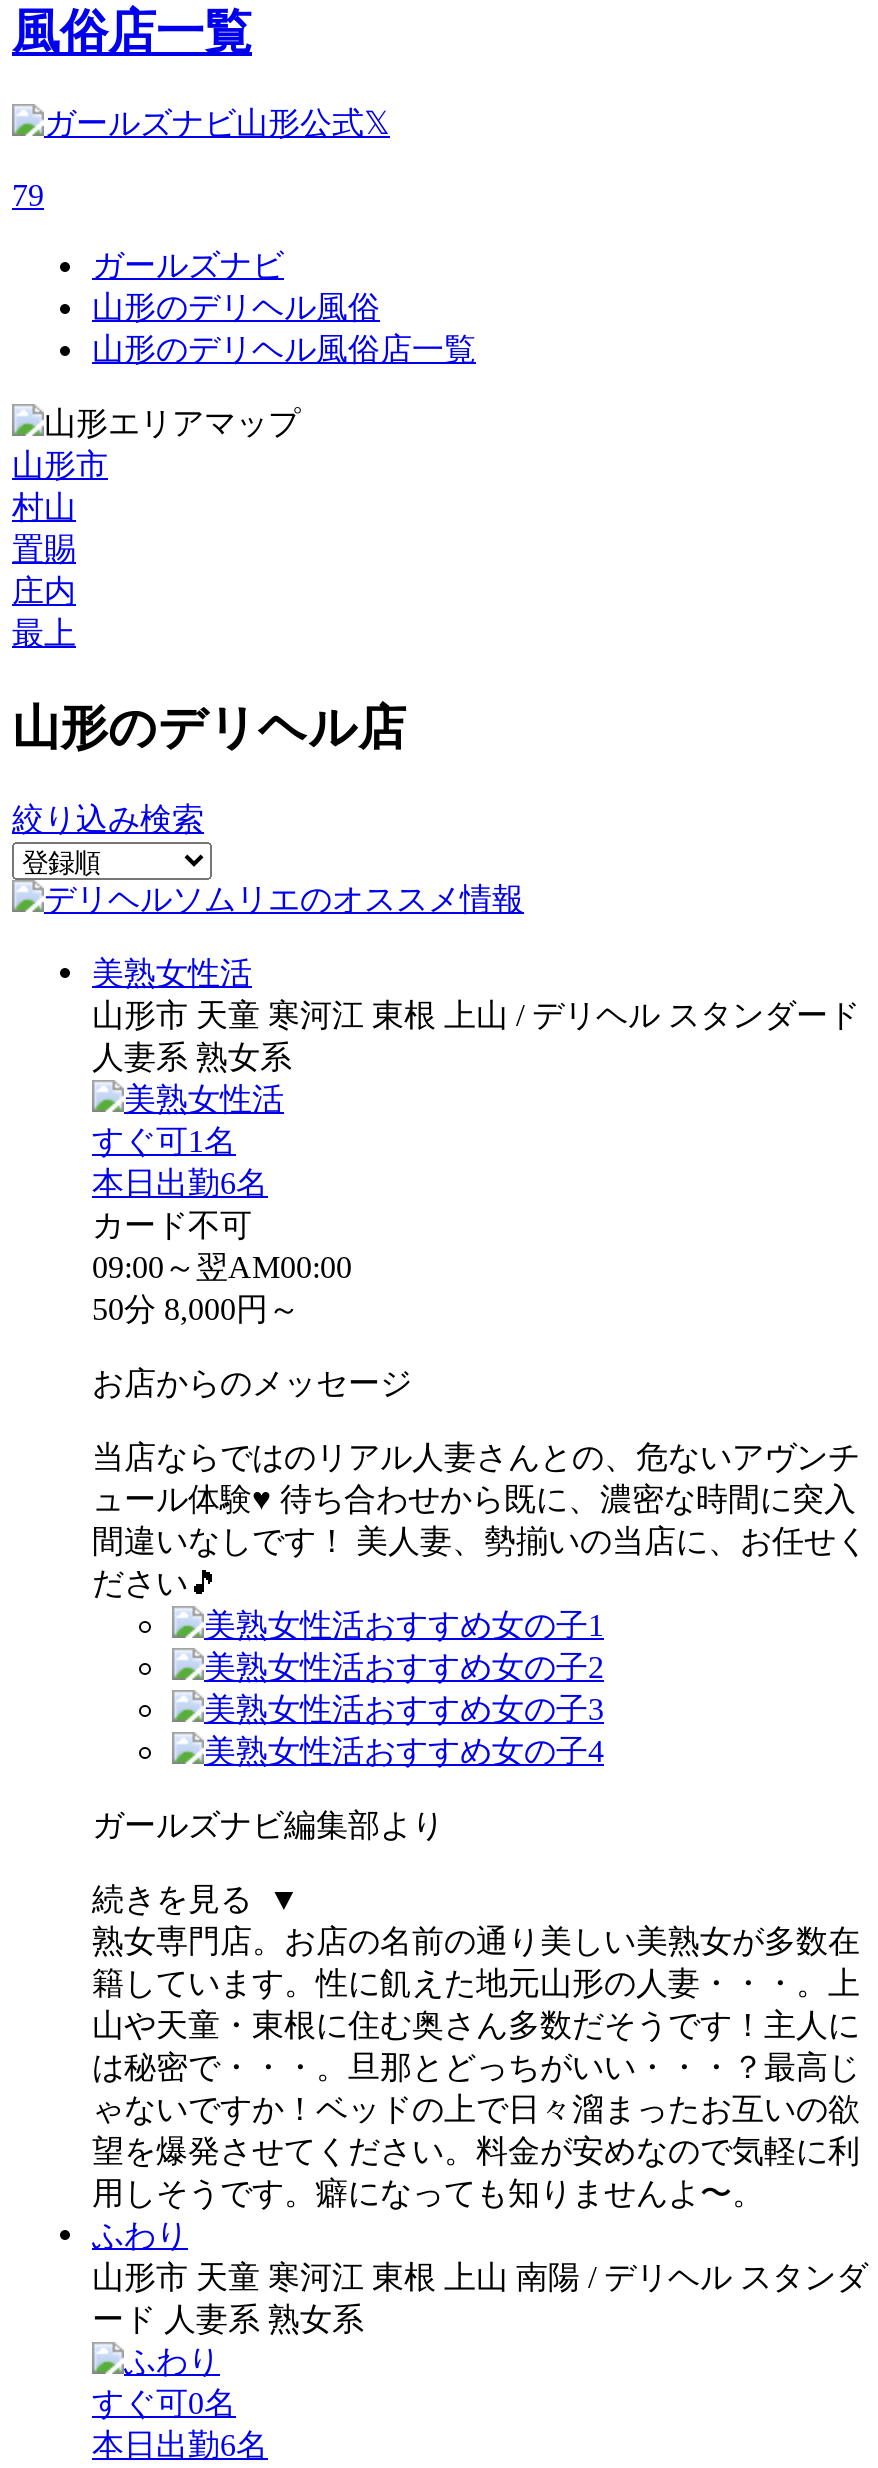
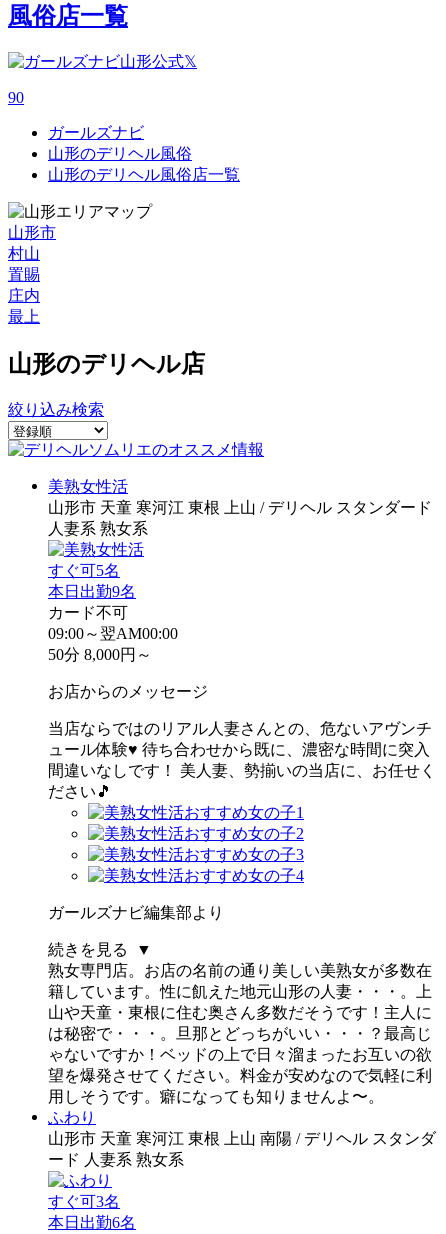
[12,178,44,212] 79 -> [8,89,24,106] 90
[92,1123,236,1157] すぐ可1名 -> [48,562,120,579] すぐ可5名
[92,1165,268,1199] 本日出勤6名 -> [48,583,136,600] 本日出勤9名
[92,2385,236,2419] すぐ可0名 -> [48,1193,120,1210] すぐ可3名

